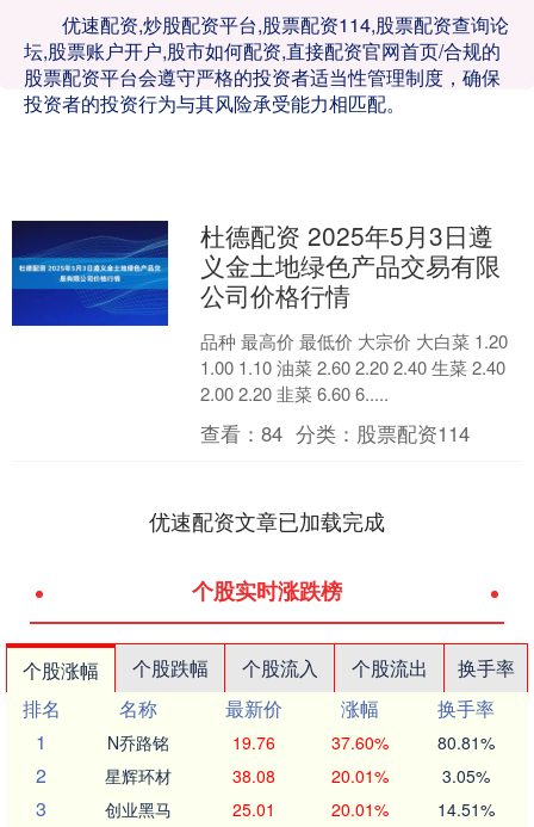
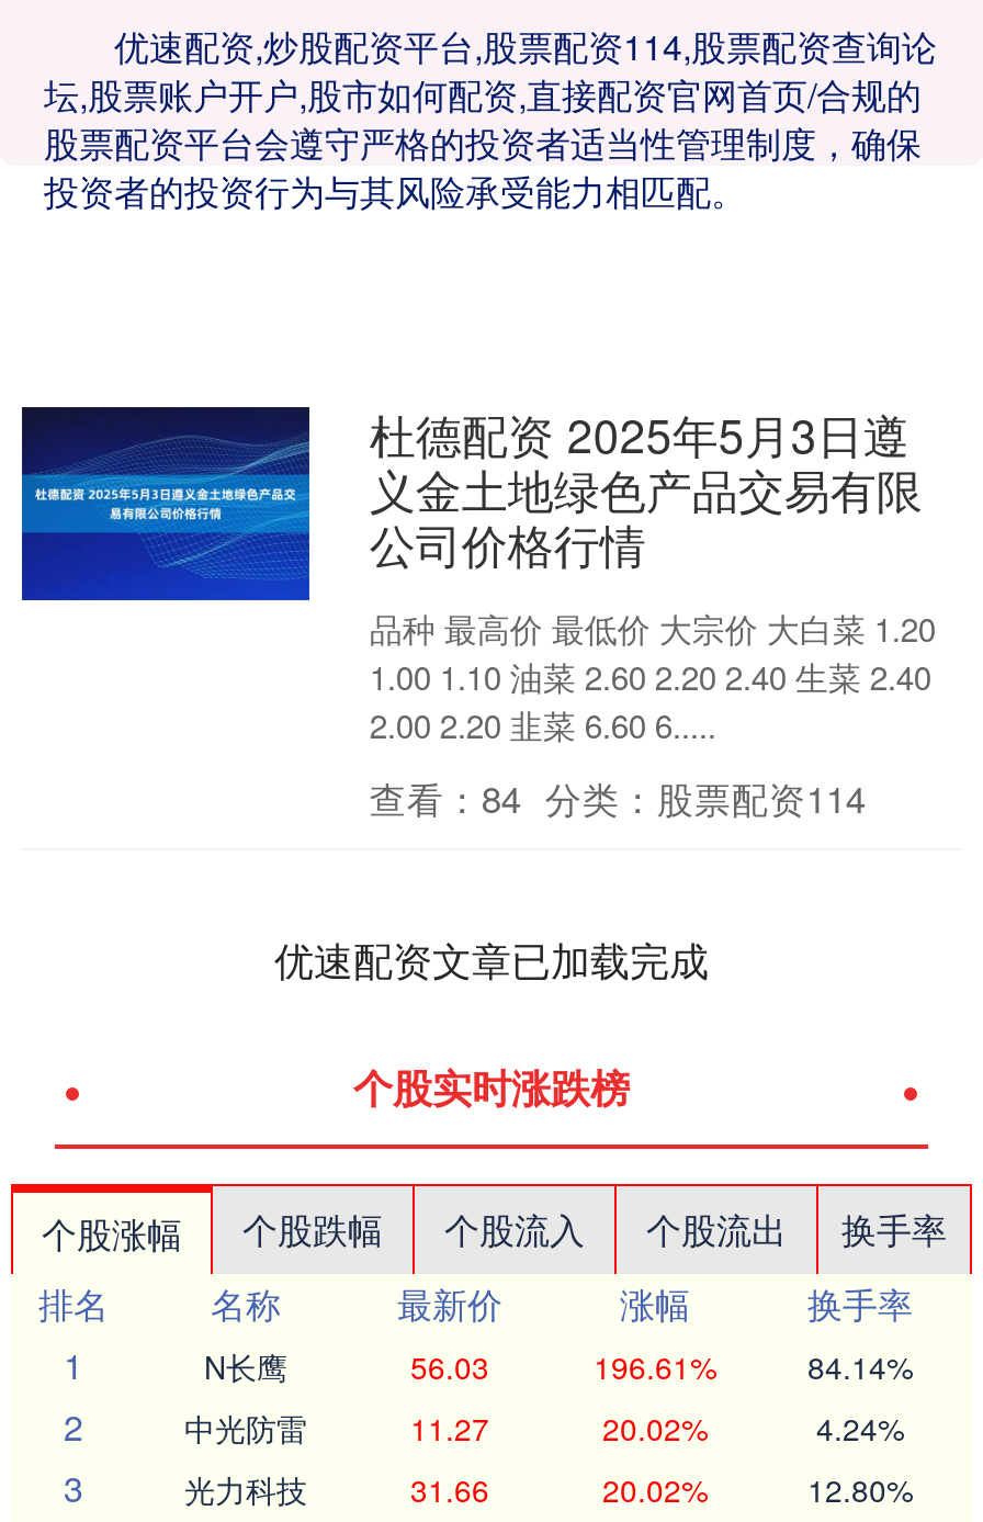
[107,730,494,754] N乔路铭 | 19.76 | 37.60% | 80.81% -> [204,1344,913,1388] N长鹰 | 56.03 | 196.61% | 84.14%
[105,764,489,788] 星辉环材 | 38.08 | 20.01% | 3.05% -> [184,1406,904,1450] 中光防雷 | 11.27 | 20.02% | 4.24%
[105,797,494,821] 创业黑马 | 25.01 | 20.01% | 14.51% -> [184,1467,913,1511] 光力科技 | 31.66 | 20.02% | 12.80%

